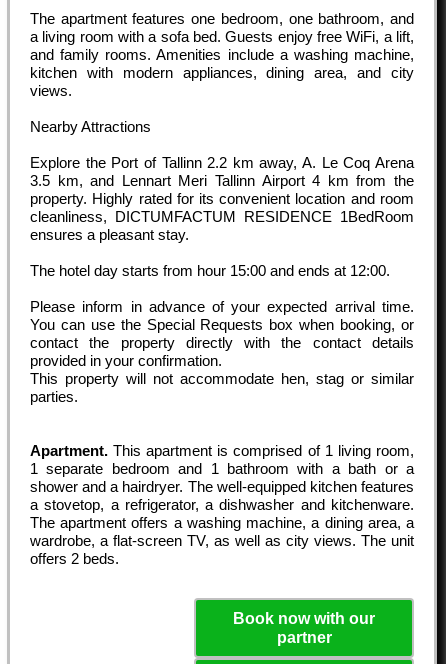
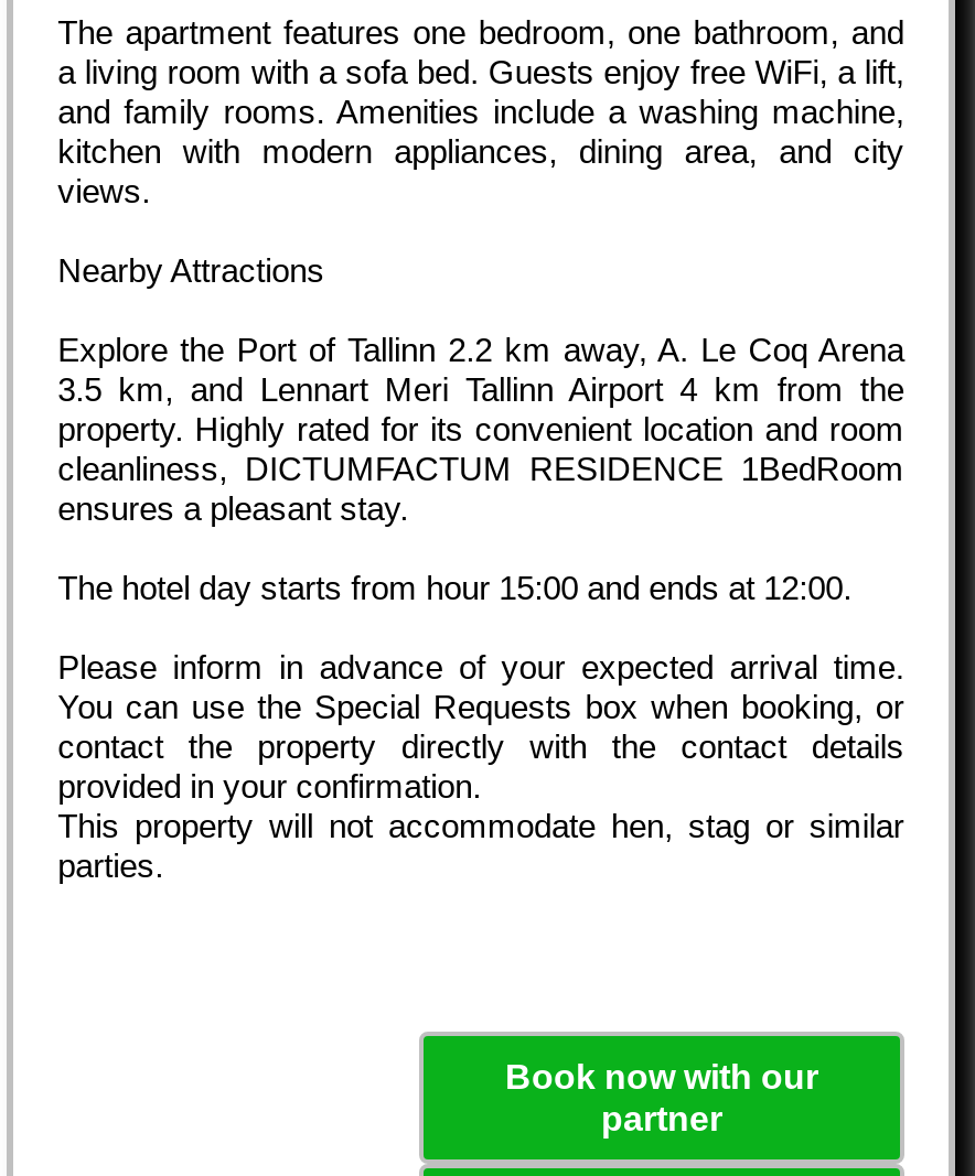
[30,442,414,567] Apartment. This apartment is comprised of 1 living room, | 1 separate bedroom and 1 bathroom with a bath or a | shower and a hairdryer. The well-equipped kitchen features | a stovetop, a refrigerator, a dishwasher and kitchenware. | The apartment offers a washing machine, a dining area, a | wardrobe, a flat-screen TV, as well as city views. The unit | offers 2 beds. -> none

